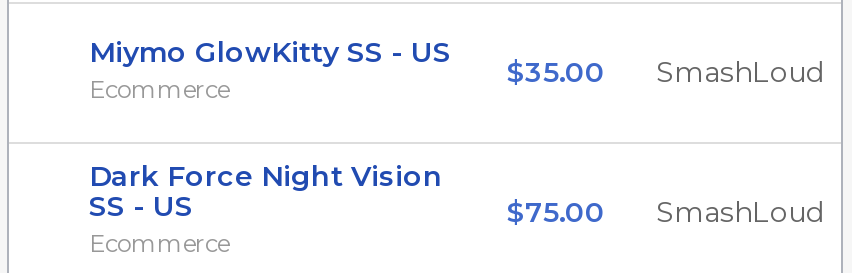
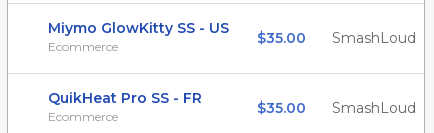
[89,158,443,224] Dark Force Night Vision | SS - US -> [48,89,202,107] QuikHeat Pro SS - FR
[507,194,824,230] $75.00 SmashLoud -> [257,99,415,117] $35.00 SmashLoud

